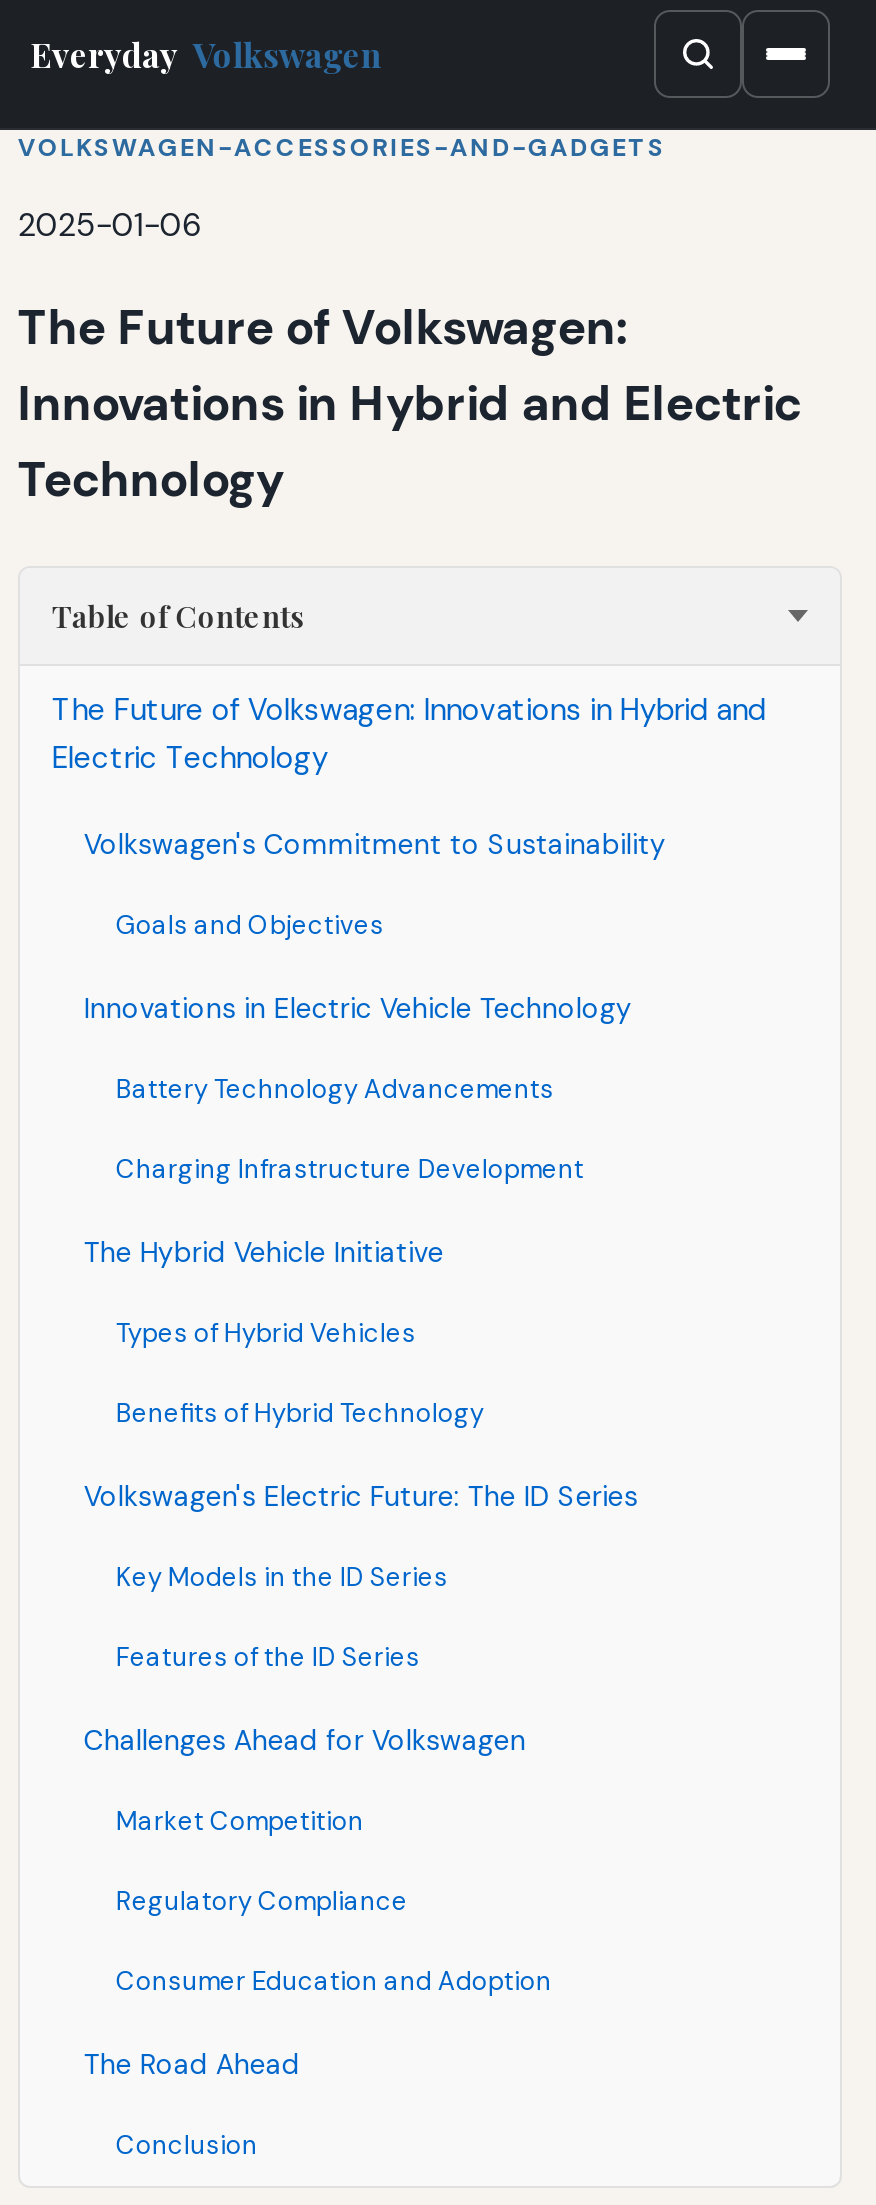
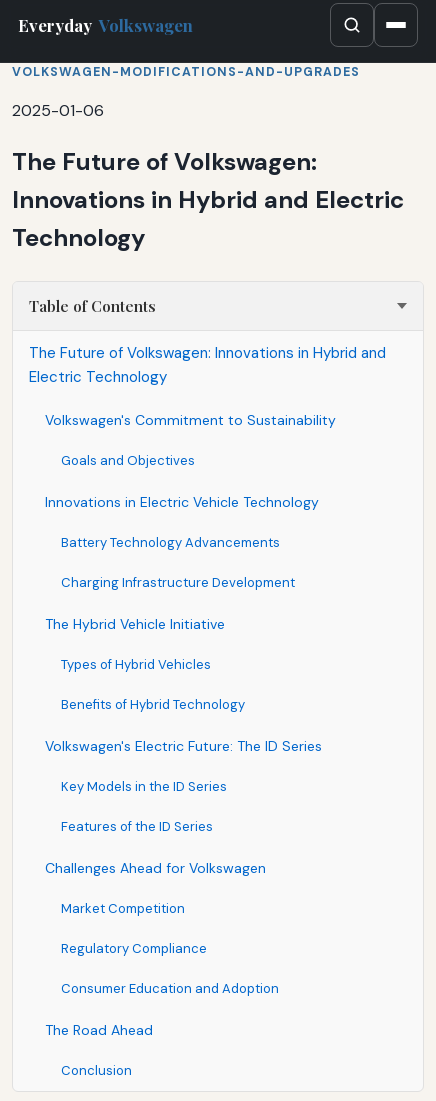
[18,132,666,164] VOLKSWAGEN-ACCESSORIES-AND-GADGETS -> [12,64,360,80] VOLKSWAGEN-MODIFICATIONS-AND-UPGRADES

